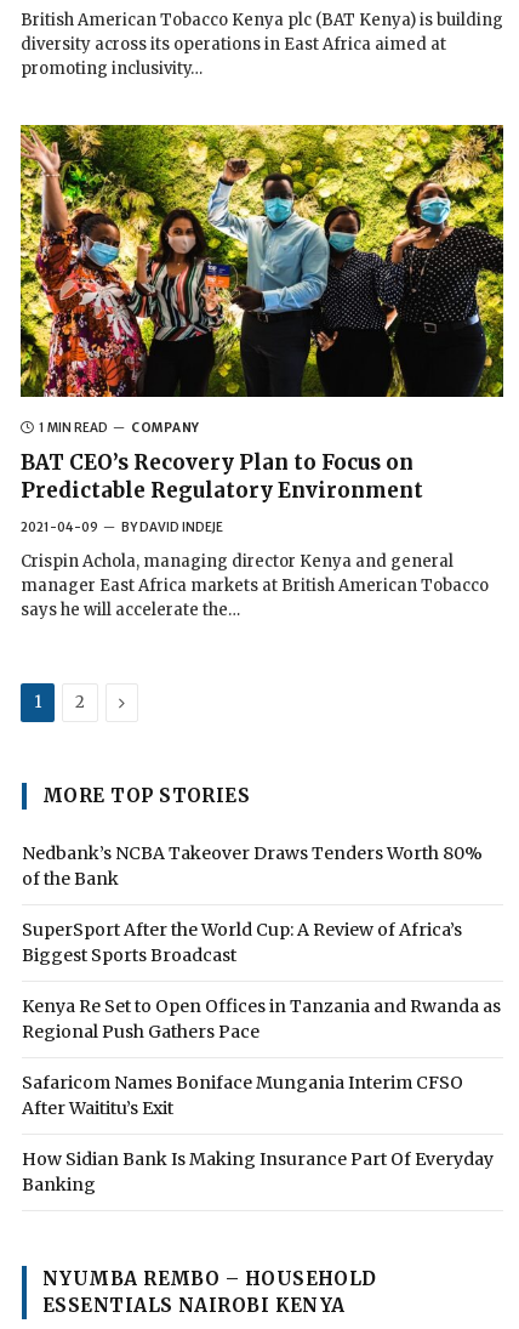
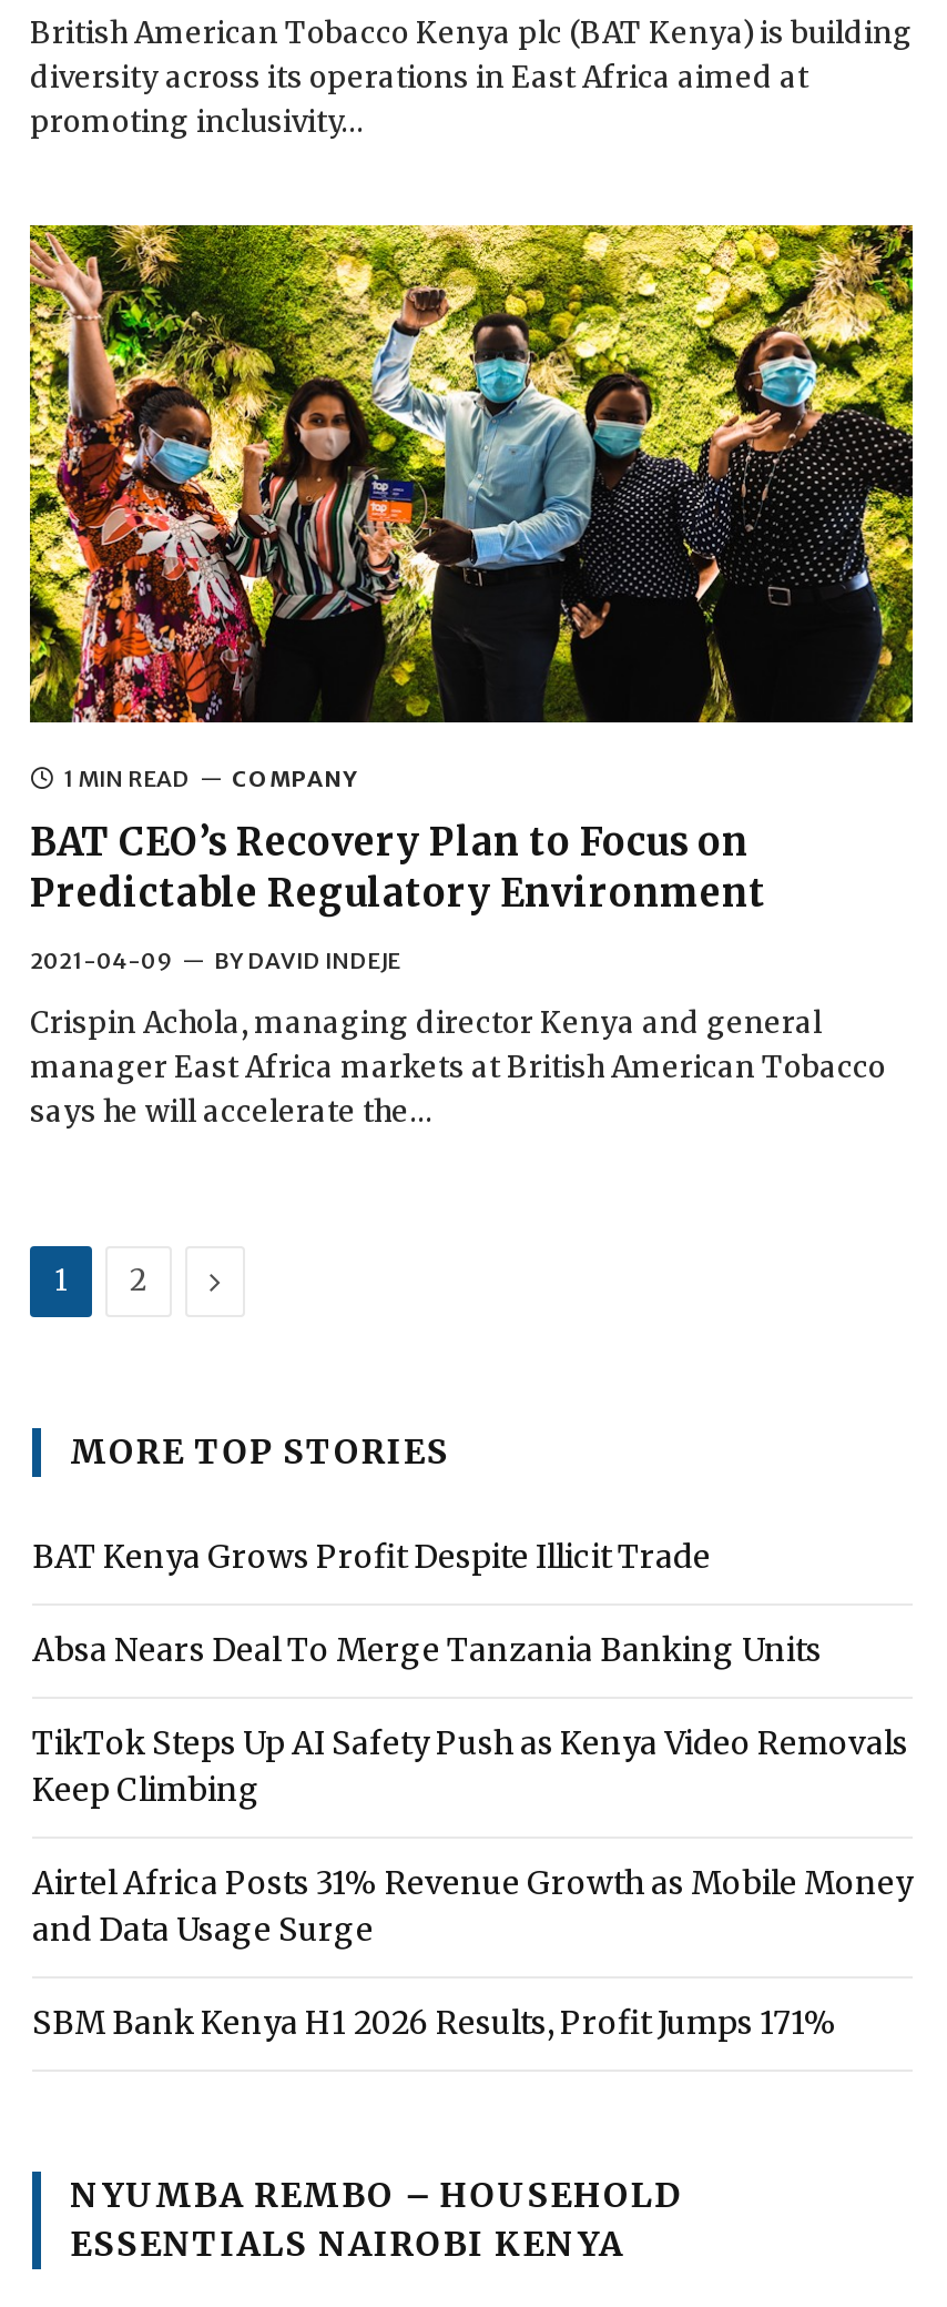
[22,843,483,890] Nedbank’s NCBA Takeover Draws Tenders Worth 80% | of the Bank -> [32,1537,711,1577] BAT Kenya Grows Profit Despite Illicit Trade
[22,919,462,966] SuperSport After the World Cup: A Review of Africa’s | Biggest Sports Broadcast -> [32,1631,822,1670] Absa Nears Deal To Merge Tanzania Banking Units
[22,995,501,1043] Kenya Re Set to Open Offices in Tanzania and Rwanda as | Regional Push Gathers Pace -> [32,1724,908,1810] TikTok Steps Up AI Safety Push as Kenya Video Removals | Keep Climbing
[22,1072,463,1119] Safaricom Names Boniface Mungania Interim CFSO | After Waititu’s Exit -> [32,1864,913,1950] Airtel Africa Posts 31% Revenue Growth as Mobile Money | and Data Usage Surge
[22,1148,494,1196] How Sidian Bank Is Making Insurance Part Of Everyday | Banking -> [32,2003,837,2043] SBM Bank Kenya H1 2026 Results, Profit Jumps 171%

